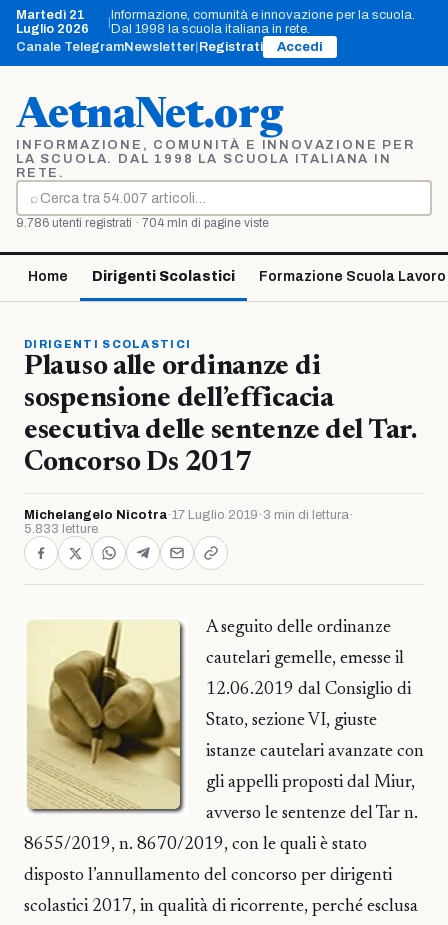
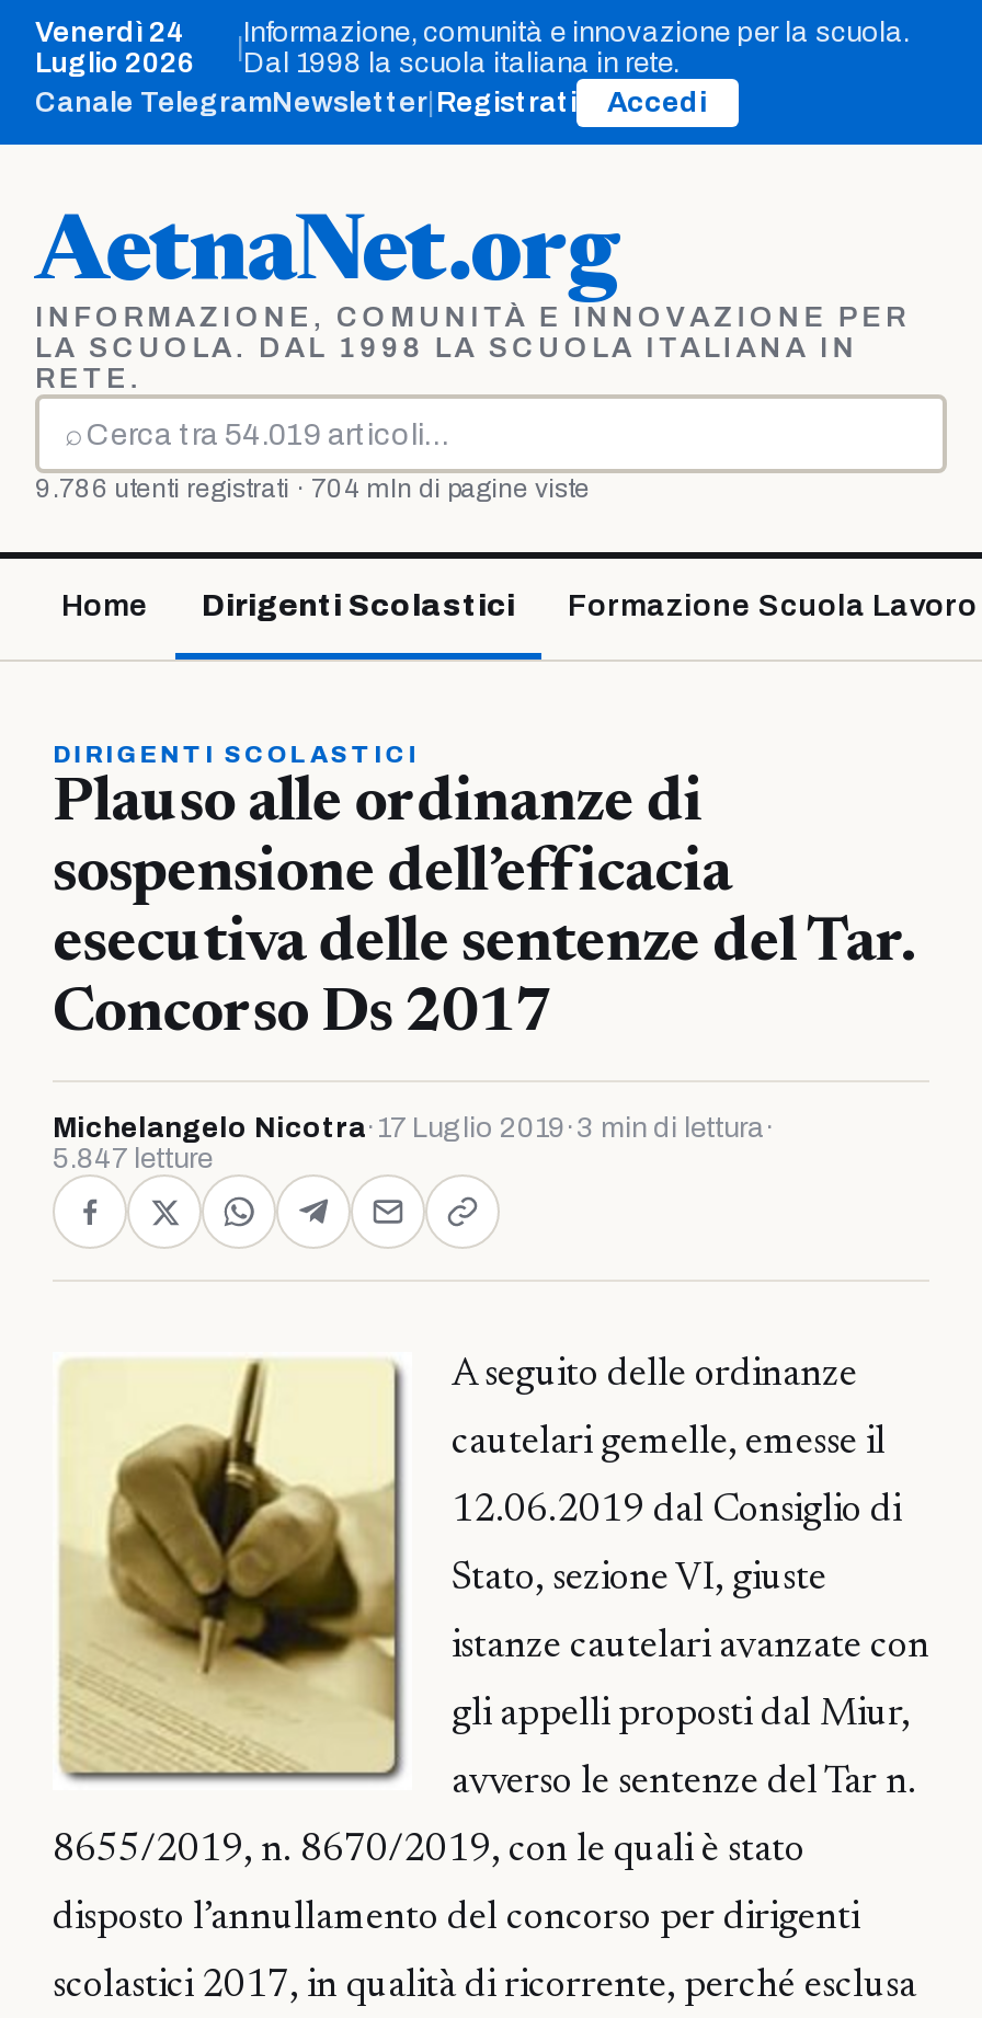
[16,8,85,22] Martedì 21 -> [35,18,186,48] Venerdì 24
[24,522,98,536] 5.833 letture -> [53,1144,213,1174] 5.847 letture

